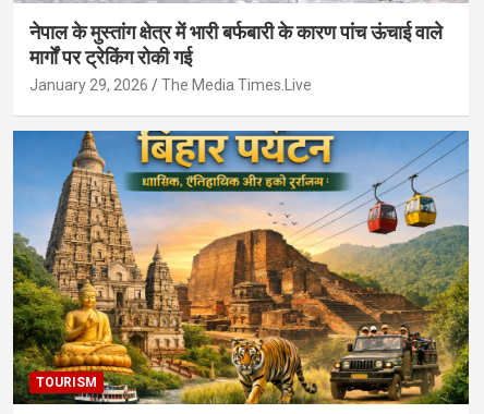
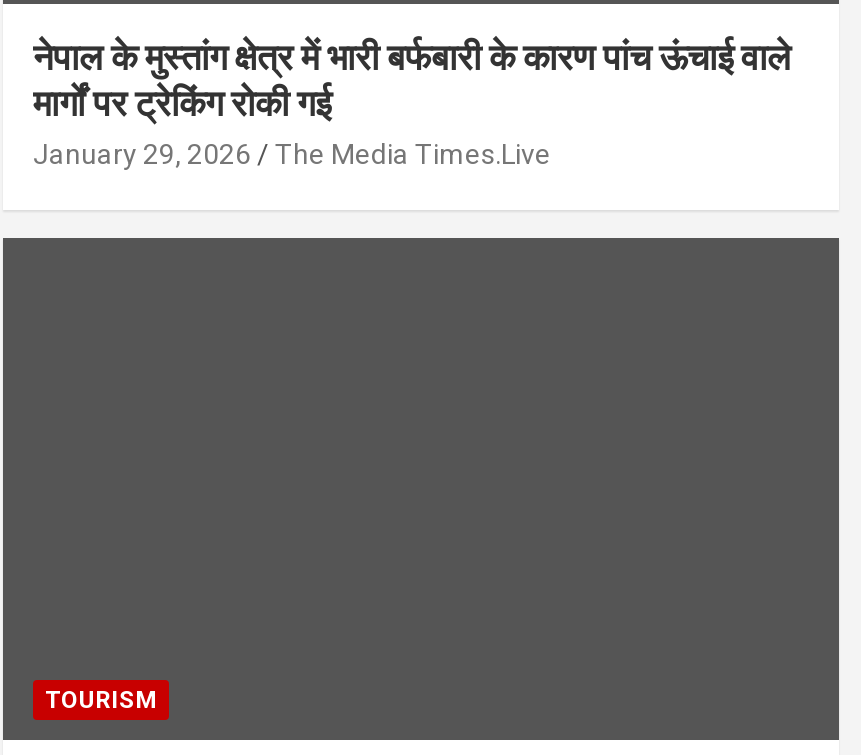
[12,130,470,405] [image] -> none

